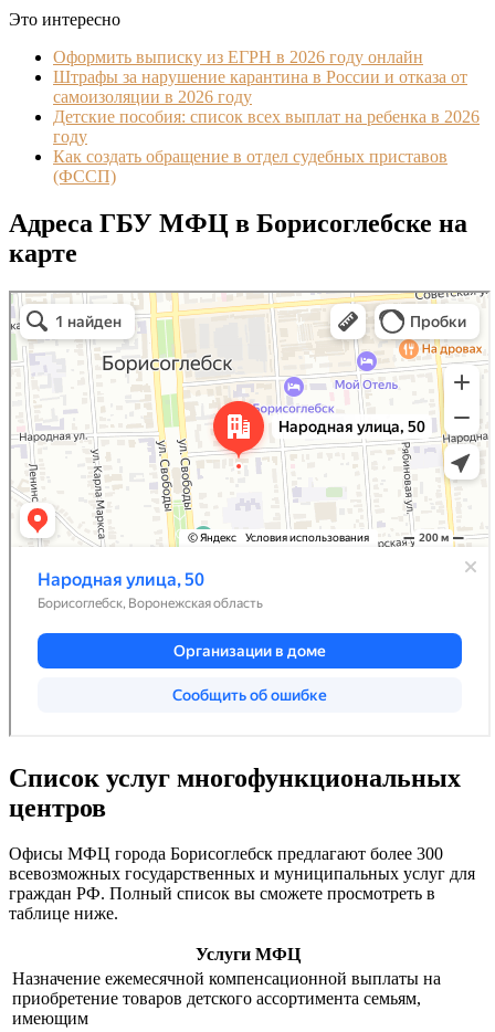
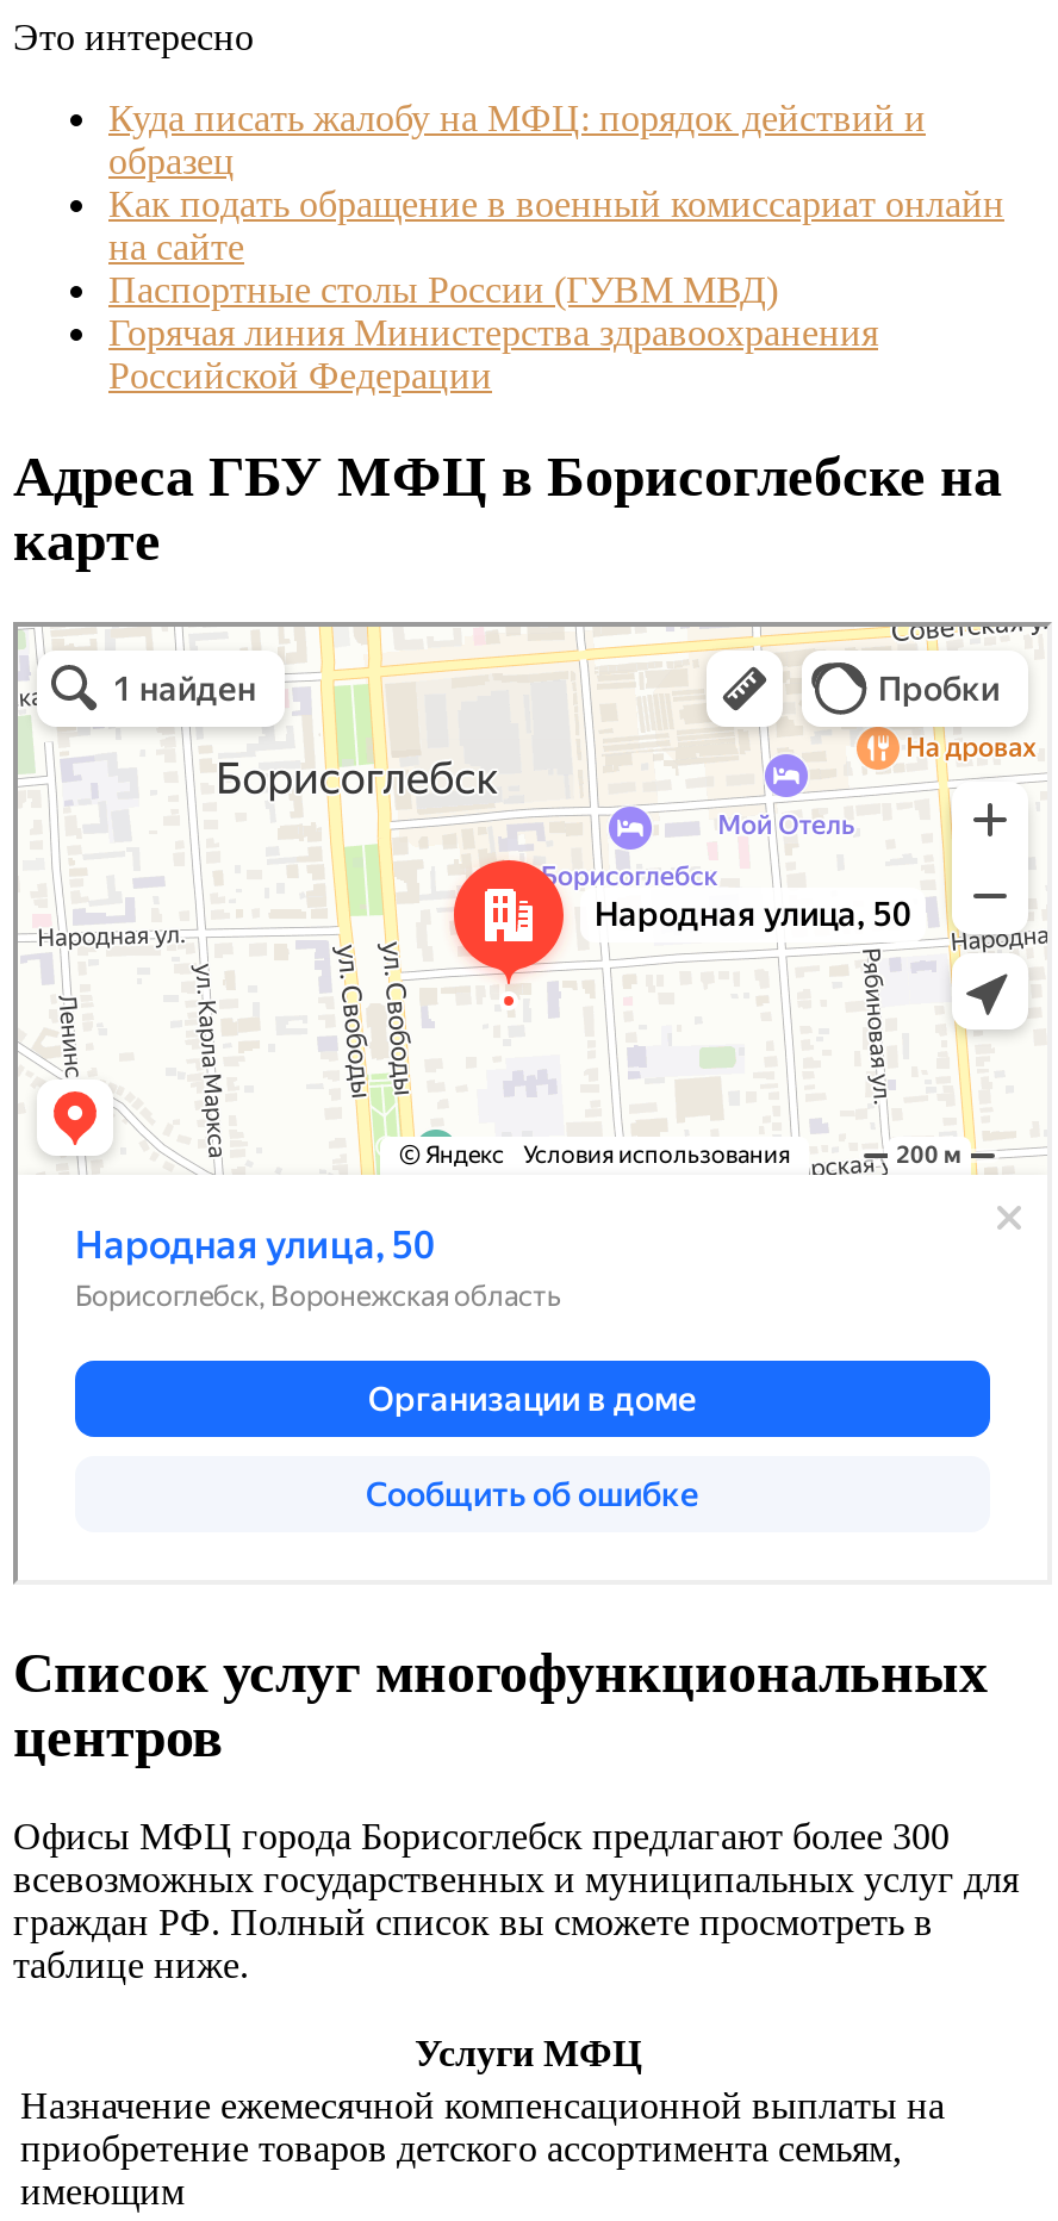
[53,47,480,185] Оформить выписку из ЕГРН в 2026 году онлайн | Штрафы за нарушение карантина в России и отказа от | самоизоляции в 2026 году | Детские пособия: список всех выплат на ребенка в 2026 | году | Как создать обращение в отдел судебных приставов | (ФССП) -> [108,97,1004,395] Куда писать жалобу на МФЦ: порядок действий и | образец | Как подать обращение в военный комиссариат онлайн | на сайте | Паспортные столы России (ГУВМ МВД) | Горячая линия Министерства здравоохранения | Российской Федерации

